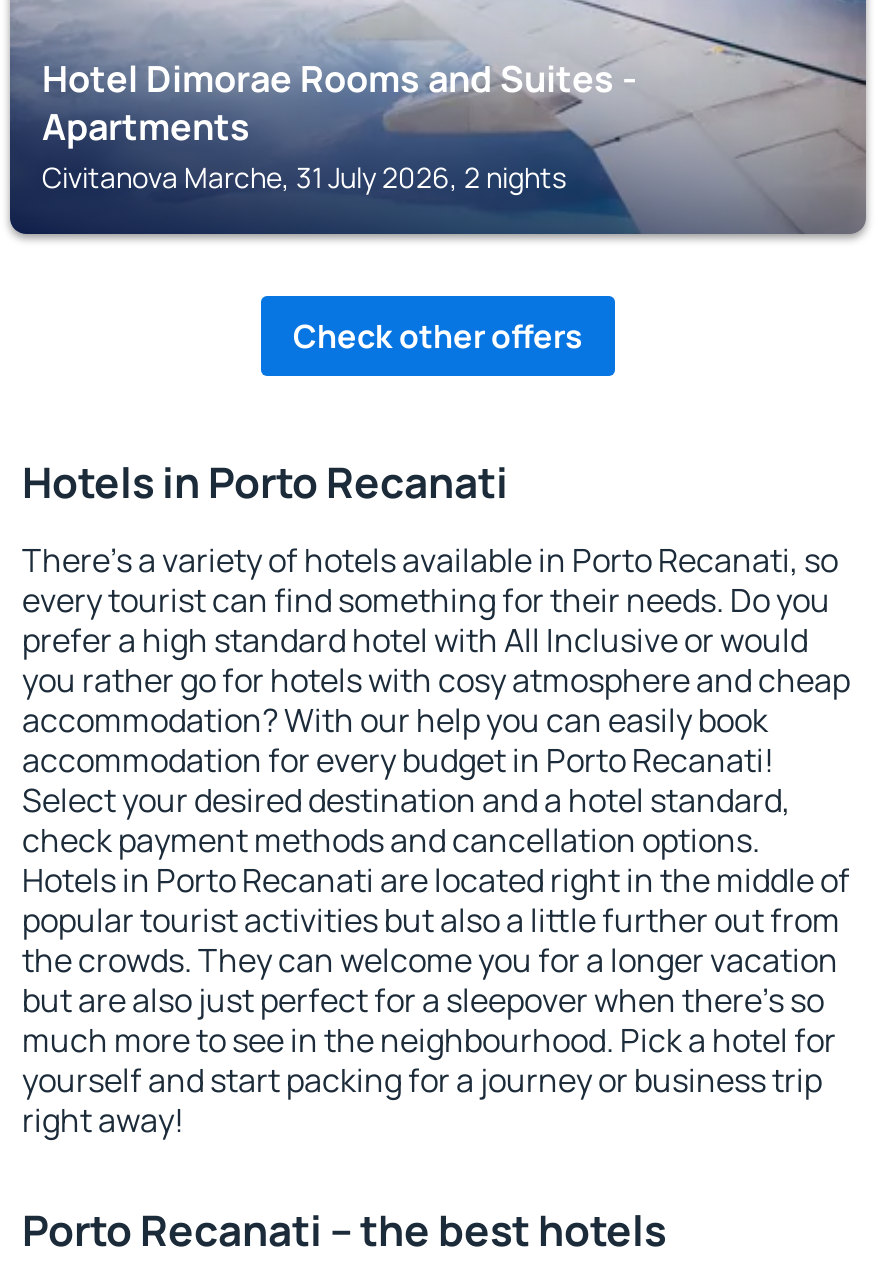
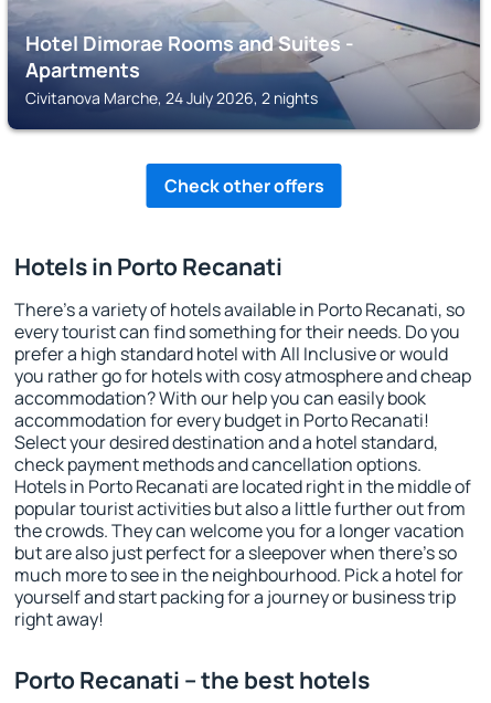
[42,158,566,196] Civitanova Marche, 31 July 2026, 2 nights -> [25,87,318,108] Civitanova Marche, 24 July 2026, 2 nights

